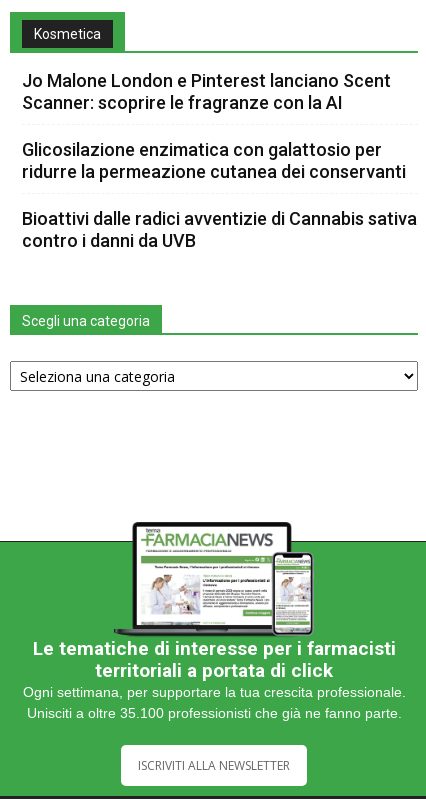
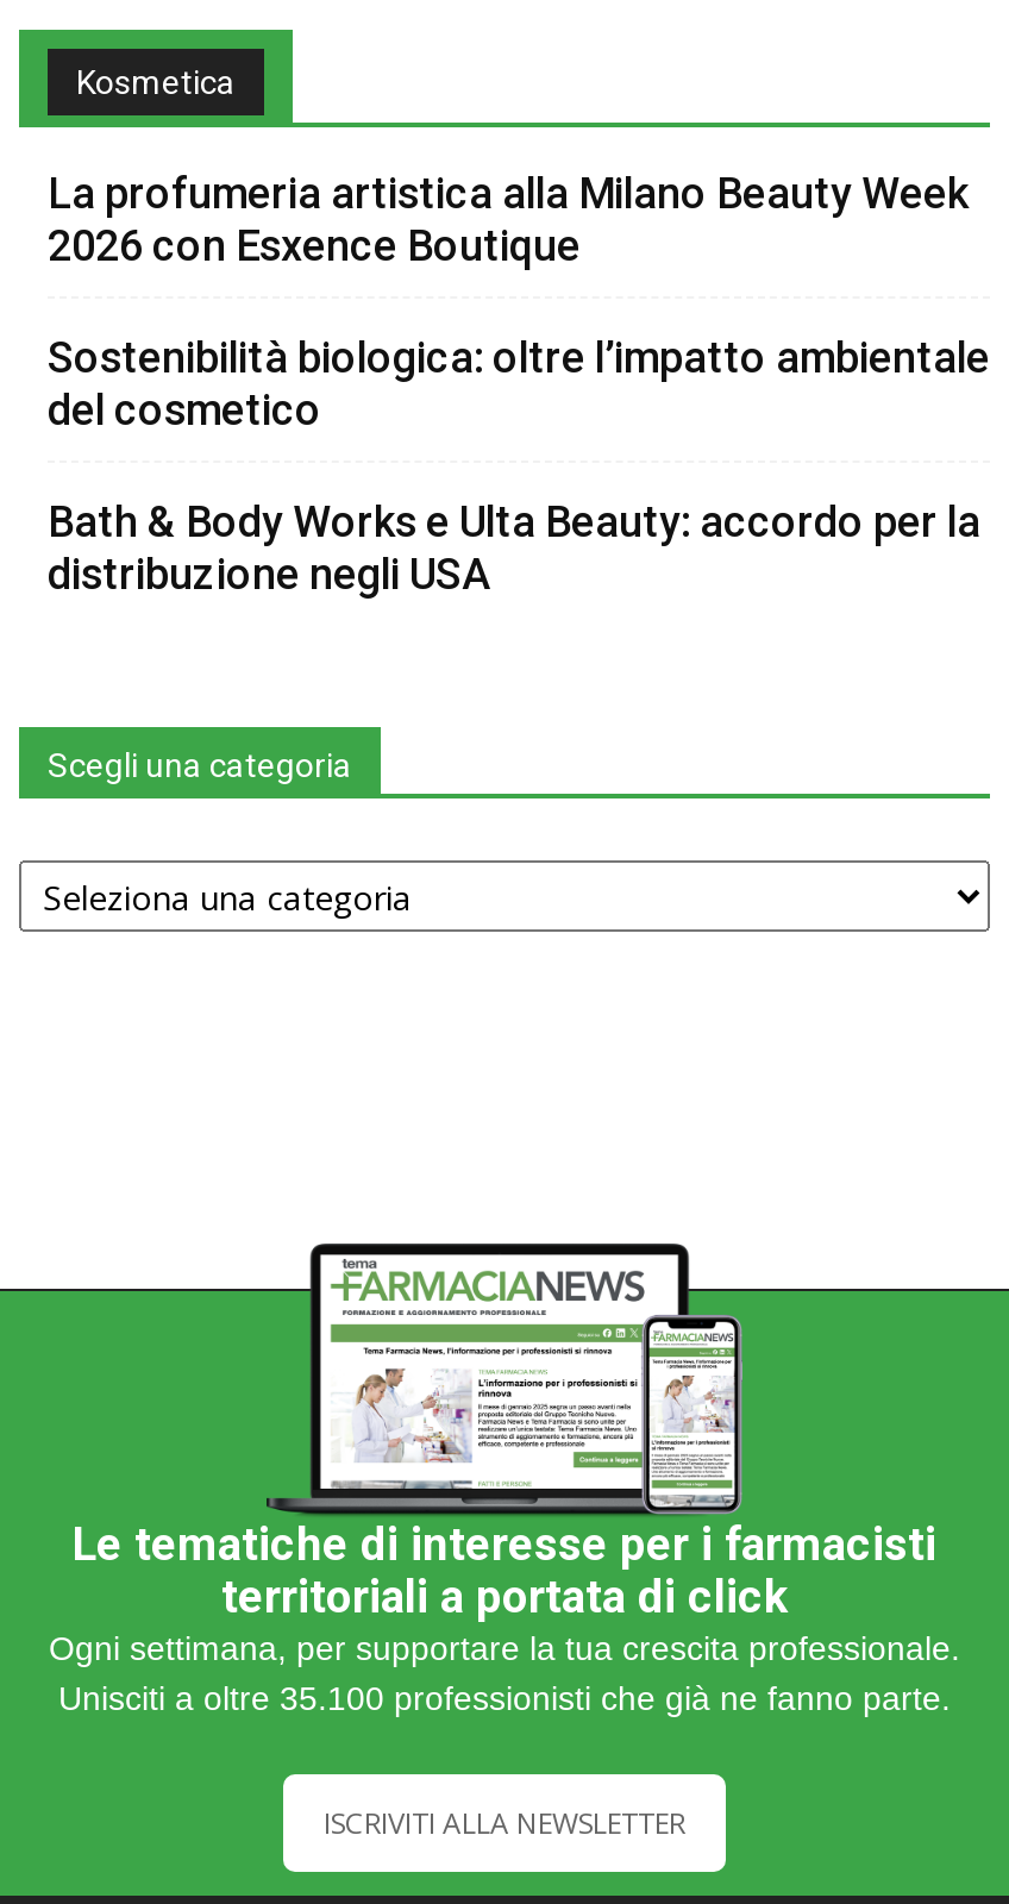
[22,70,391,113] Jo Malone London e Pinterest lanciano Scent | Scanner: scoprire le fragranze con la AI -> [48,169,969,271] La profumeria artistica alla Milano Beauty Week | 2026 con Esxence Boutique
[22,139,406,182] Glicosilazione enzimatica con galattosio per | ridurre la permeazione cutanea dei conservanti -> [48,333,990,435] Sostenibilità biologica: oltre l’impatto ambientale | del cosmetico
[22,208,417,251] Bioattivi dalle radici avventizie di Cannabis sativa | contro i danni da UVB -> [48,497,980,599] Bath & Body Works e Ulta Beauty: accordo per la | distribuzione negli USA

